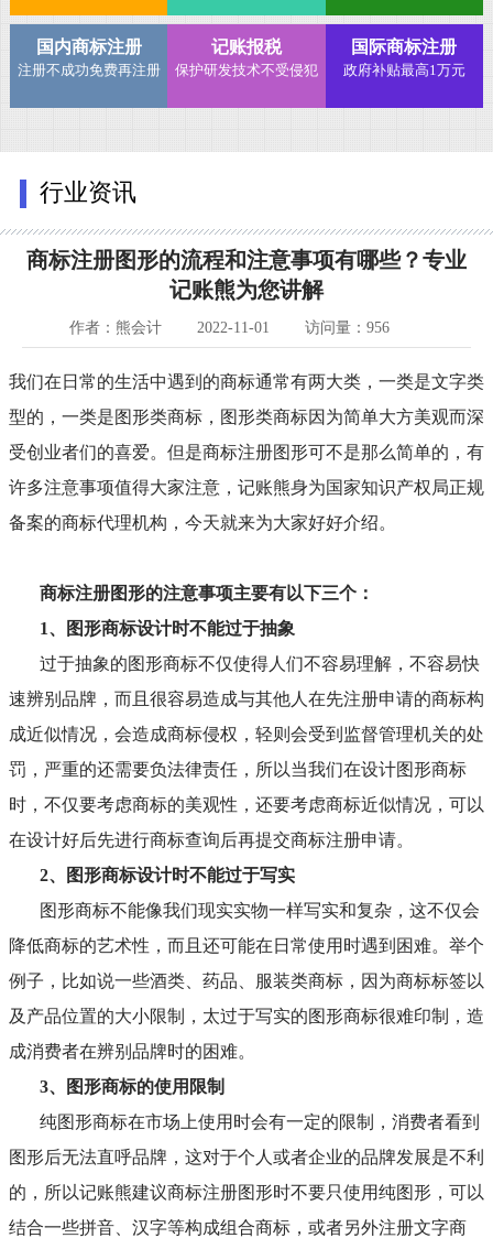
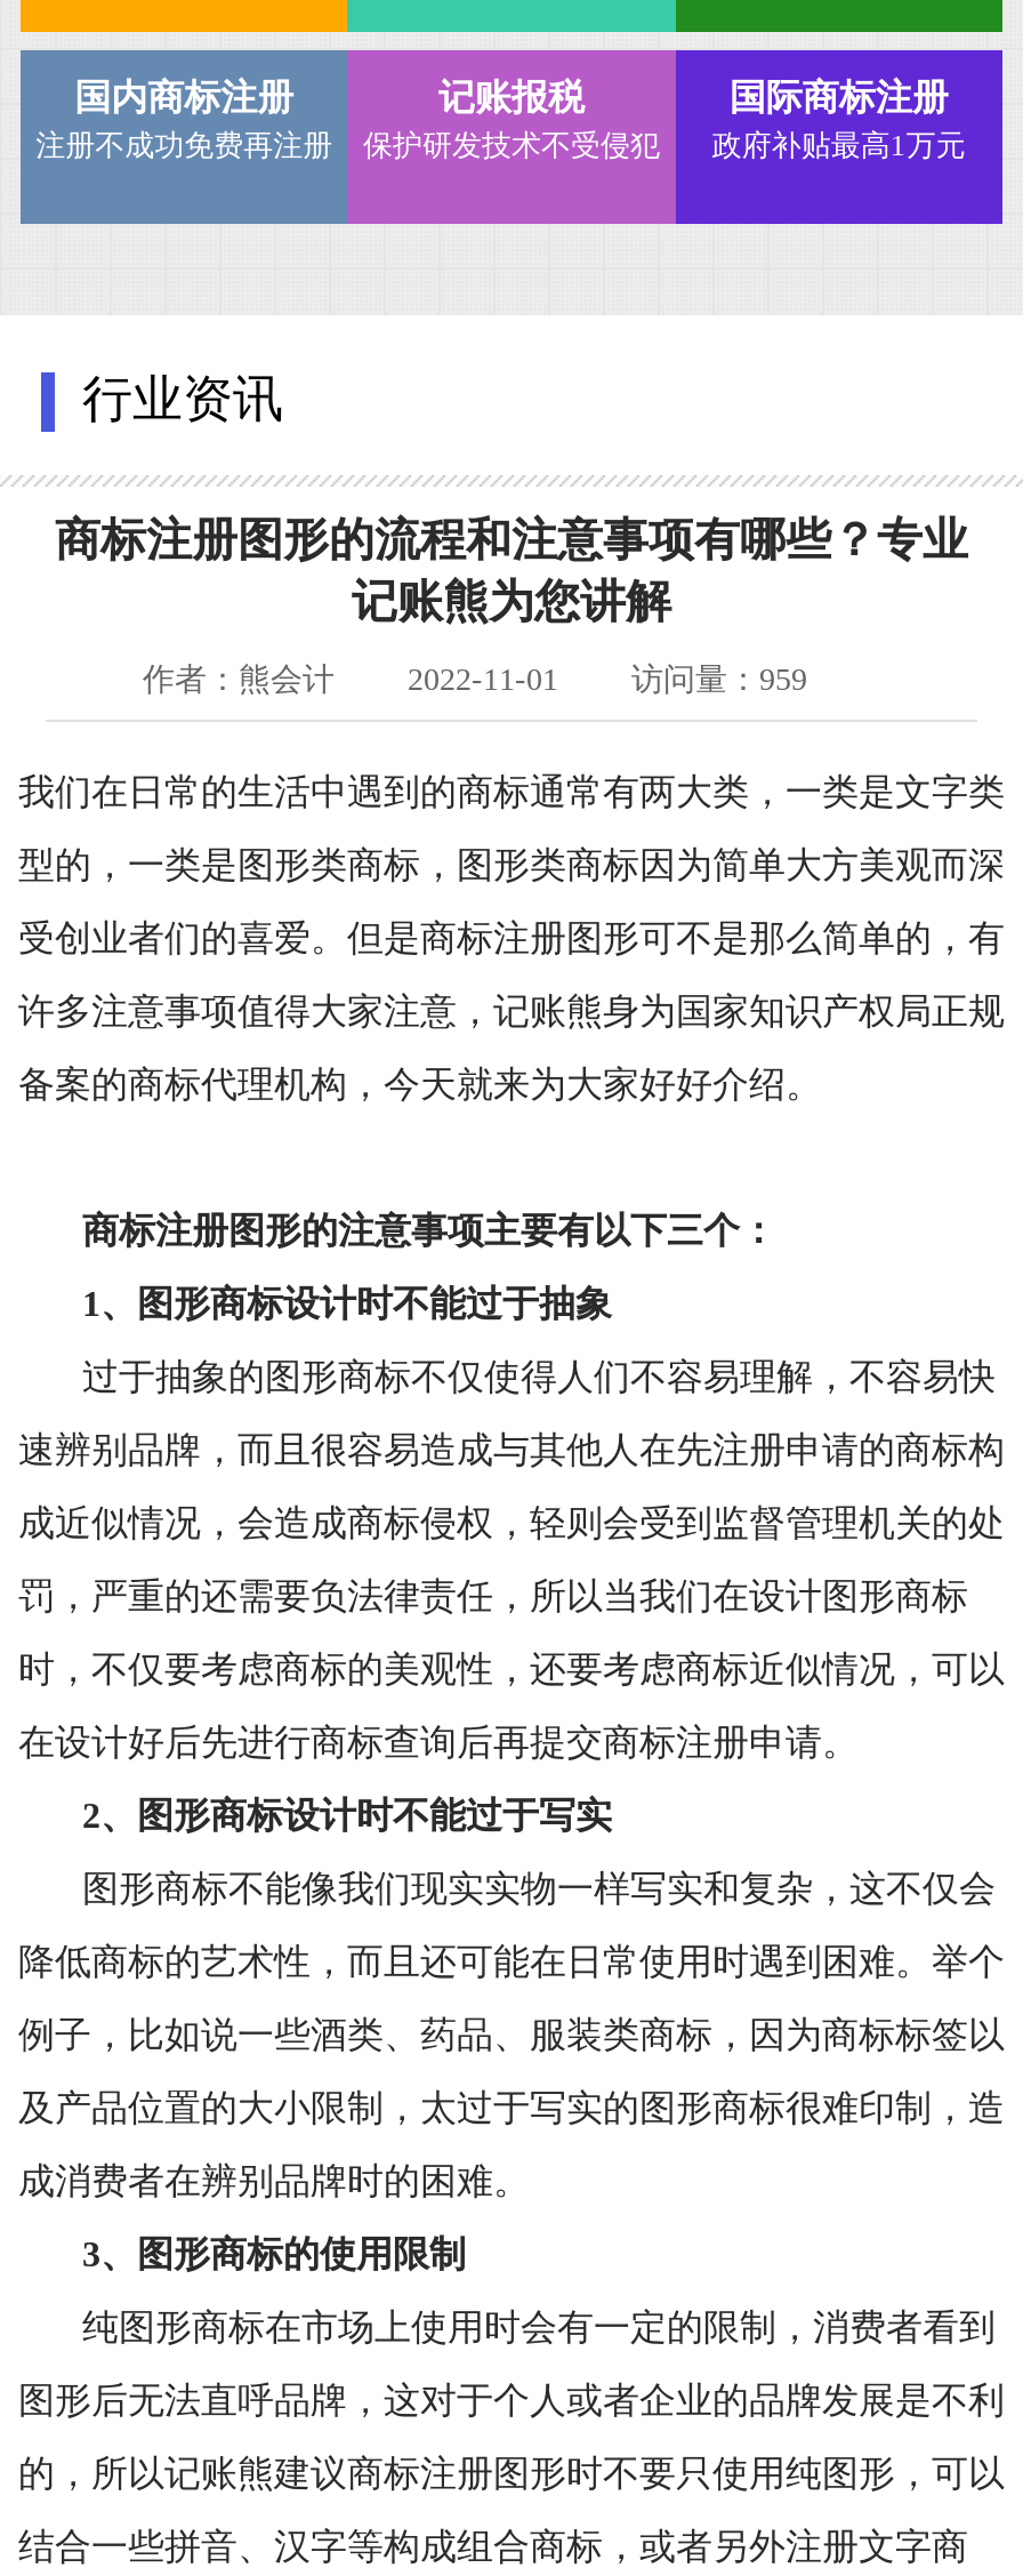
[304,319,389,336] 访问量：956 -> [631,663,807,697] 访问量：959

